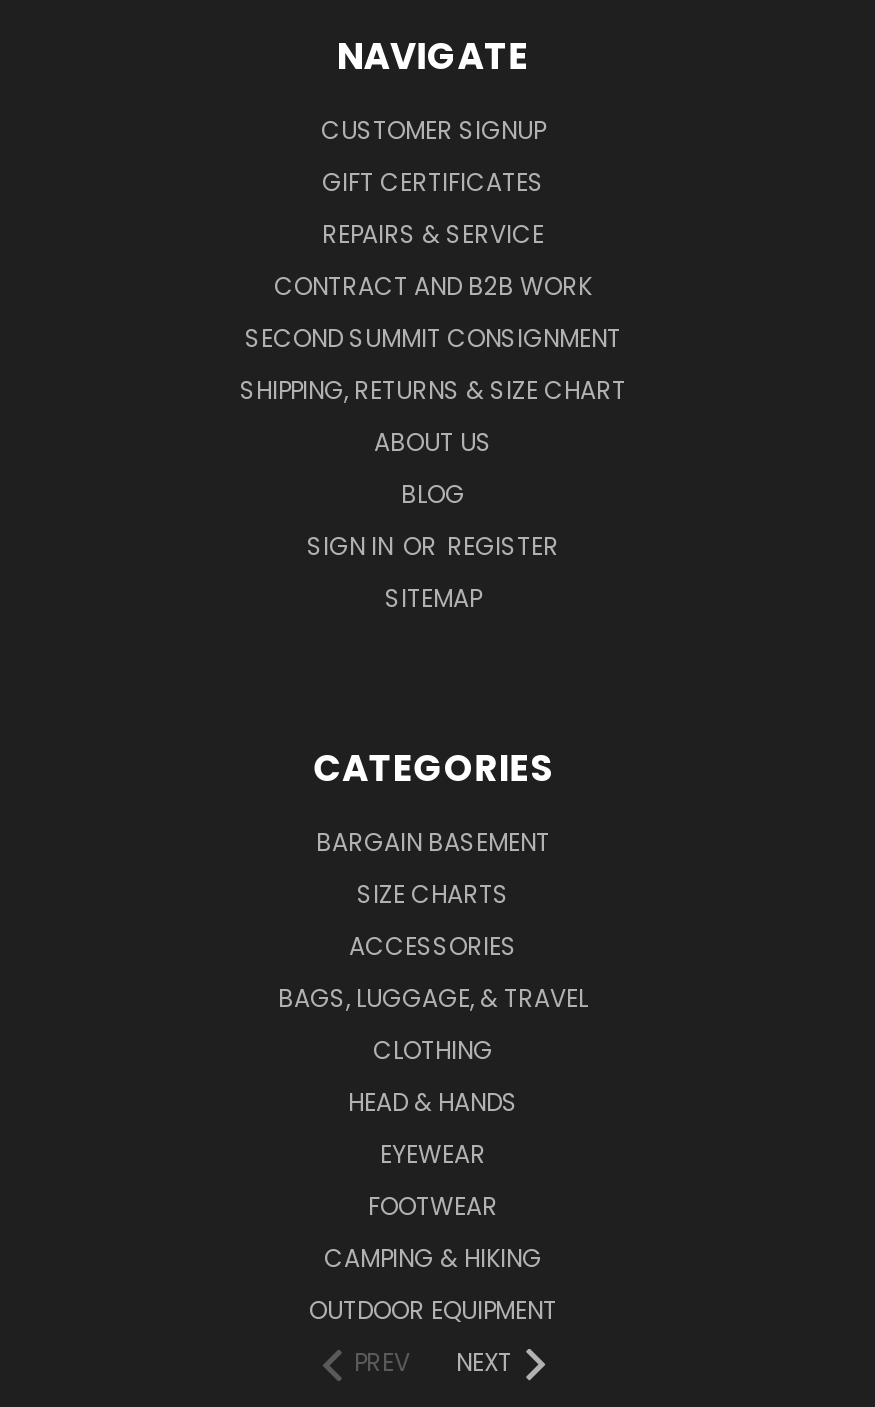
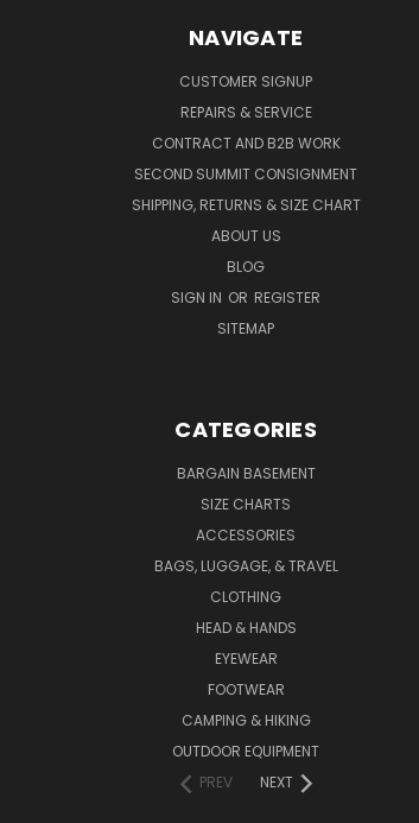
[322,165,544,199] GIFT CERTIFICATES -> none

